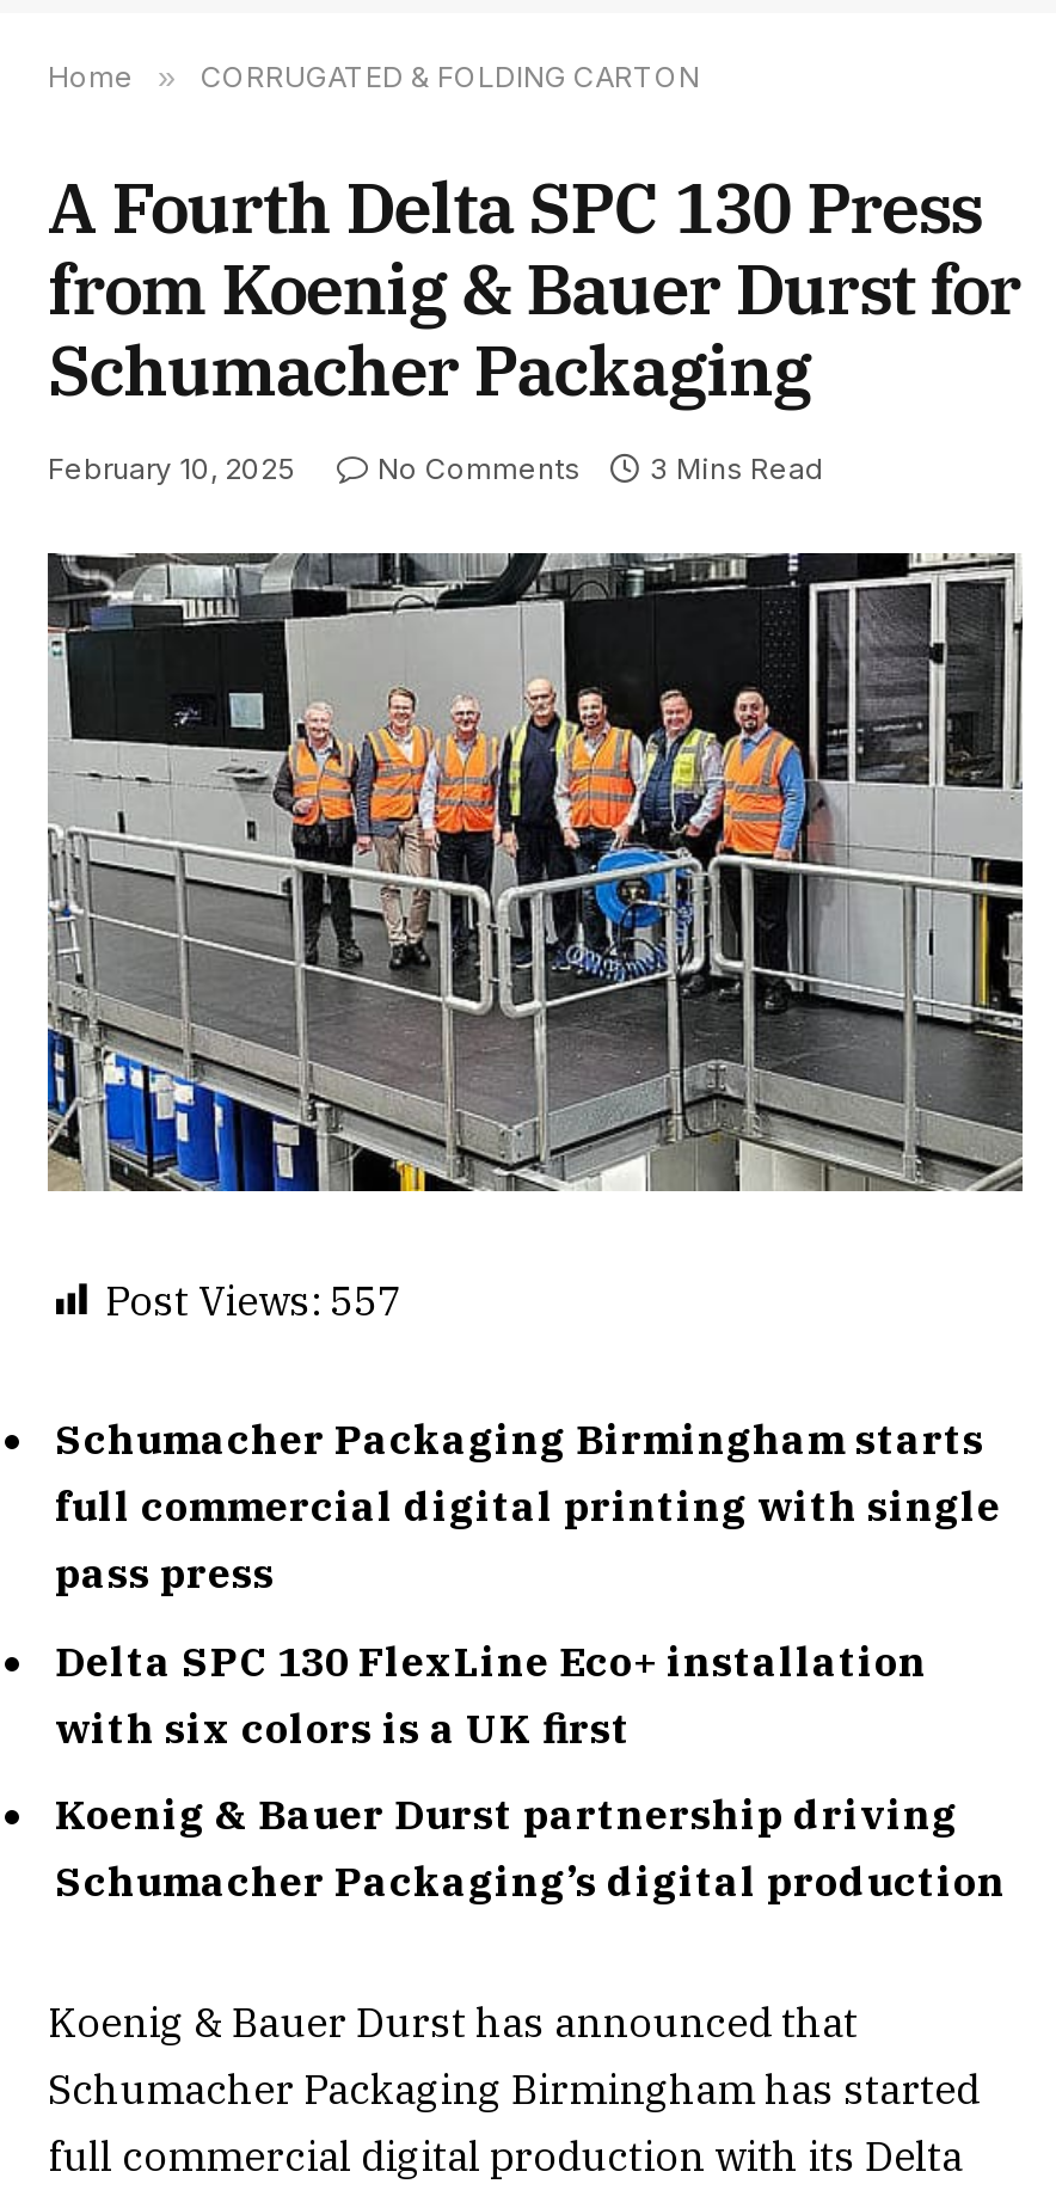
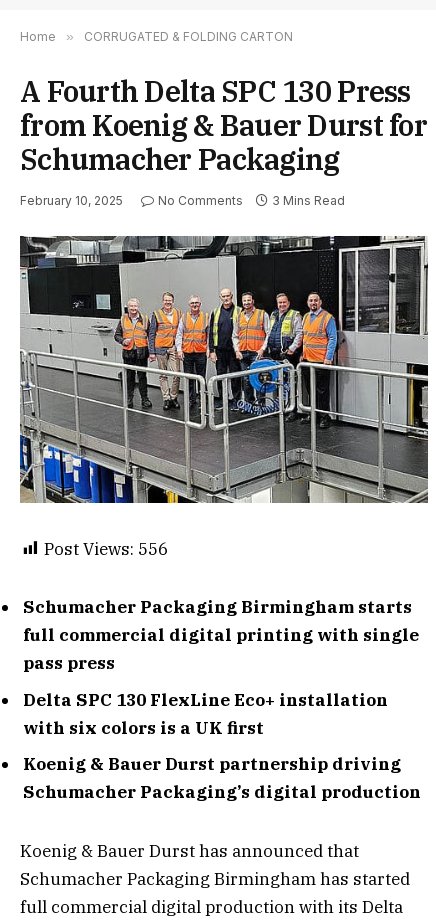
[105,1274,401,1327] Post Views: 557 -> [44,538,168,560] Post Views: 556

